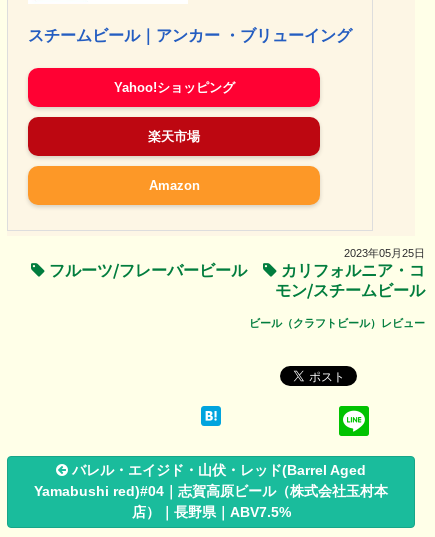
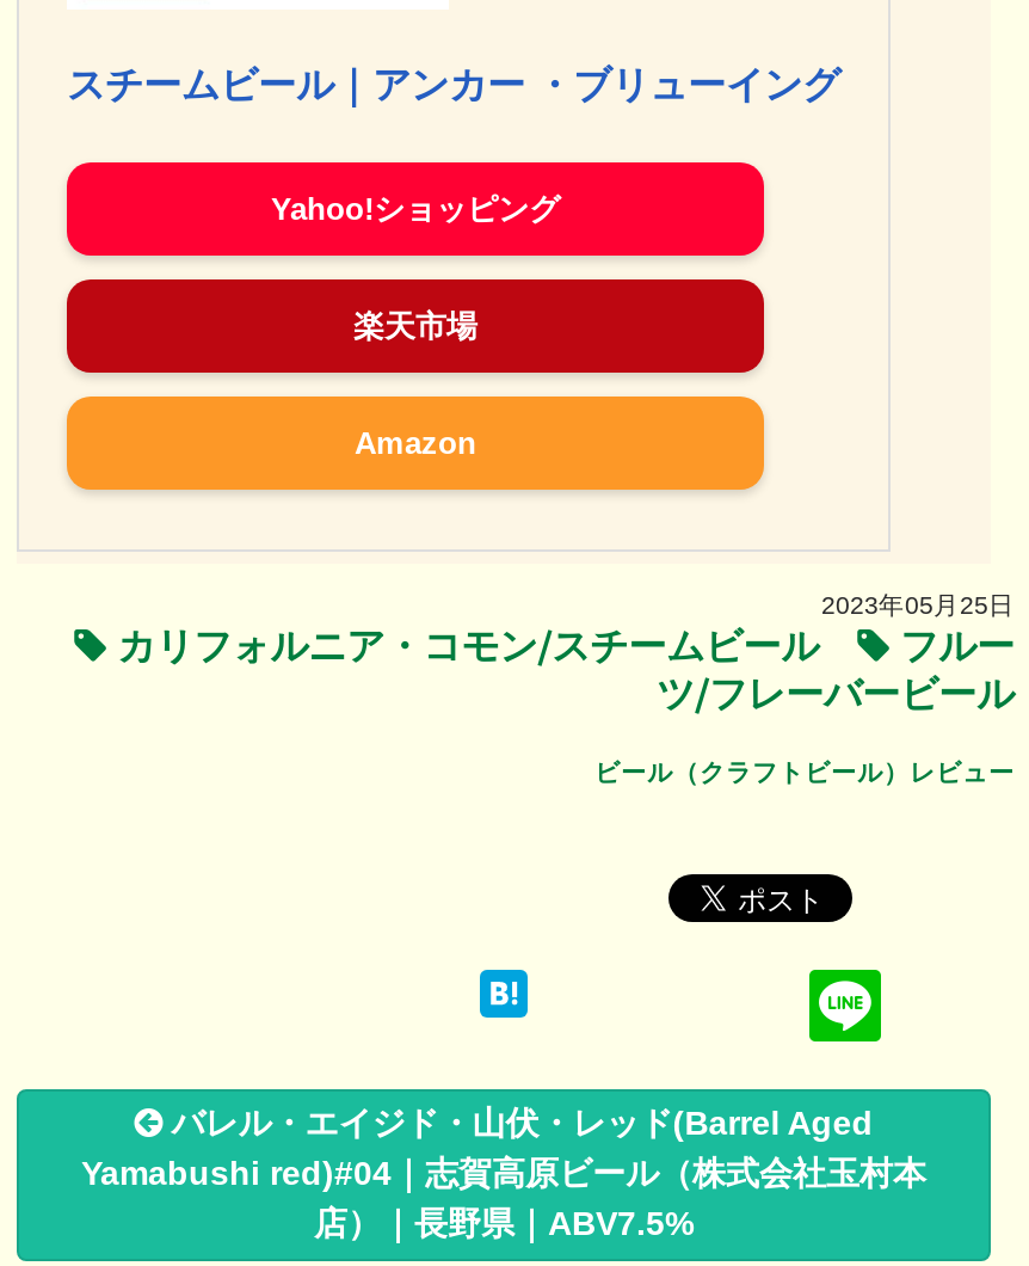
[49,261,425,301] フルーツ/フレーバービール | カリフォルニア・コ | モン/スチームビール -> [117,623,1015,719] カリフォルニア・コモン/スチームビール | フルー | ツ/フレーバービール

